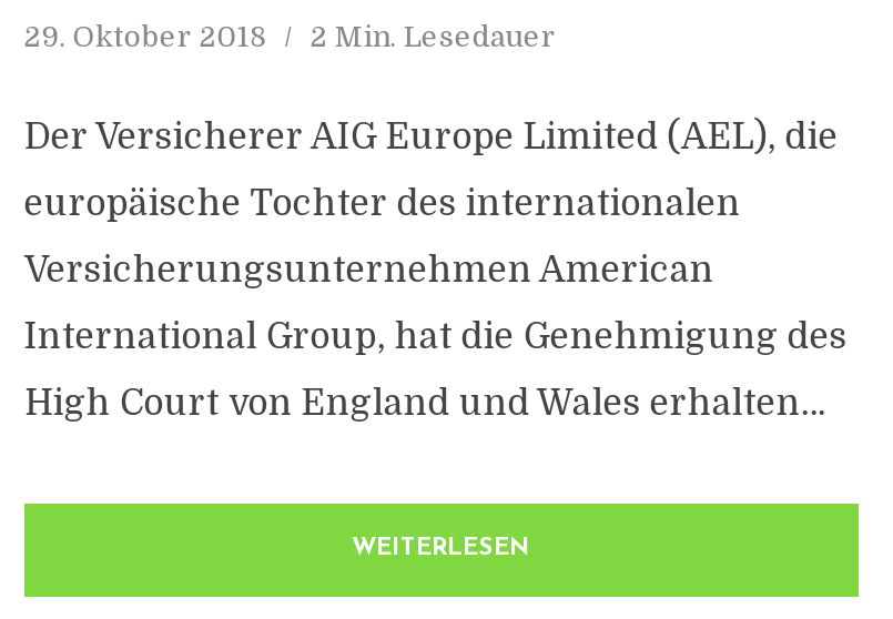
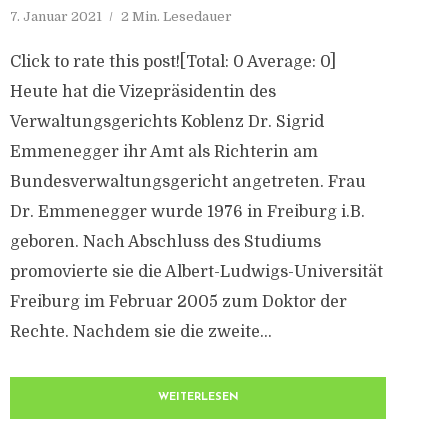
[24,20,556,53] 29. Oktober 2018 2 Min. Lesedauer -> [10,9,232,24] 7. Januar 2021 2 Min. Lesedauer
[24,118,847,424] Der Versicherer AIG Europe Limited (AEL), die | europäische Tochter des internationalen | Versicherungsunternehmen American | International Group, hat die Genehmigung des | High Court von England und Wales erhalten… -> [10,53,383,341] Click to rate this post![Total: 0 Average: 0] | Heute hat die Vizepräsidentin des | Verwaltungsgerichts Koblenz Dr. Sigrid | Emmenegger ihr Amt als Richterin am | Bundesverwaltungsgericht angetreten. Frau | Dr. Emmenegger wurde 1976 in Freiburg i.B. | geboren. Nach Abschluss des Studiums | promovierte sie die Albert-Ludwigs-Universität | Freiburg im Februar 2005 zum Doktor der | Rechte. Nachdem sie die zweite...

